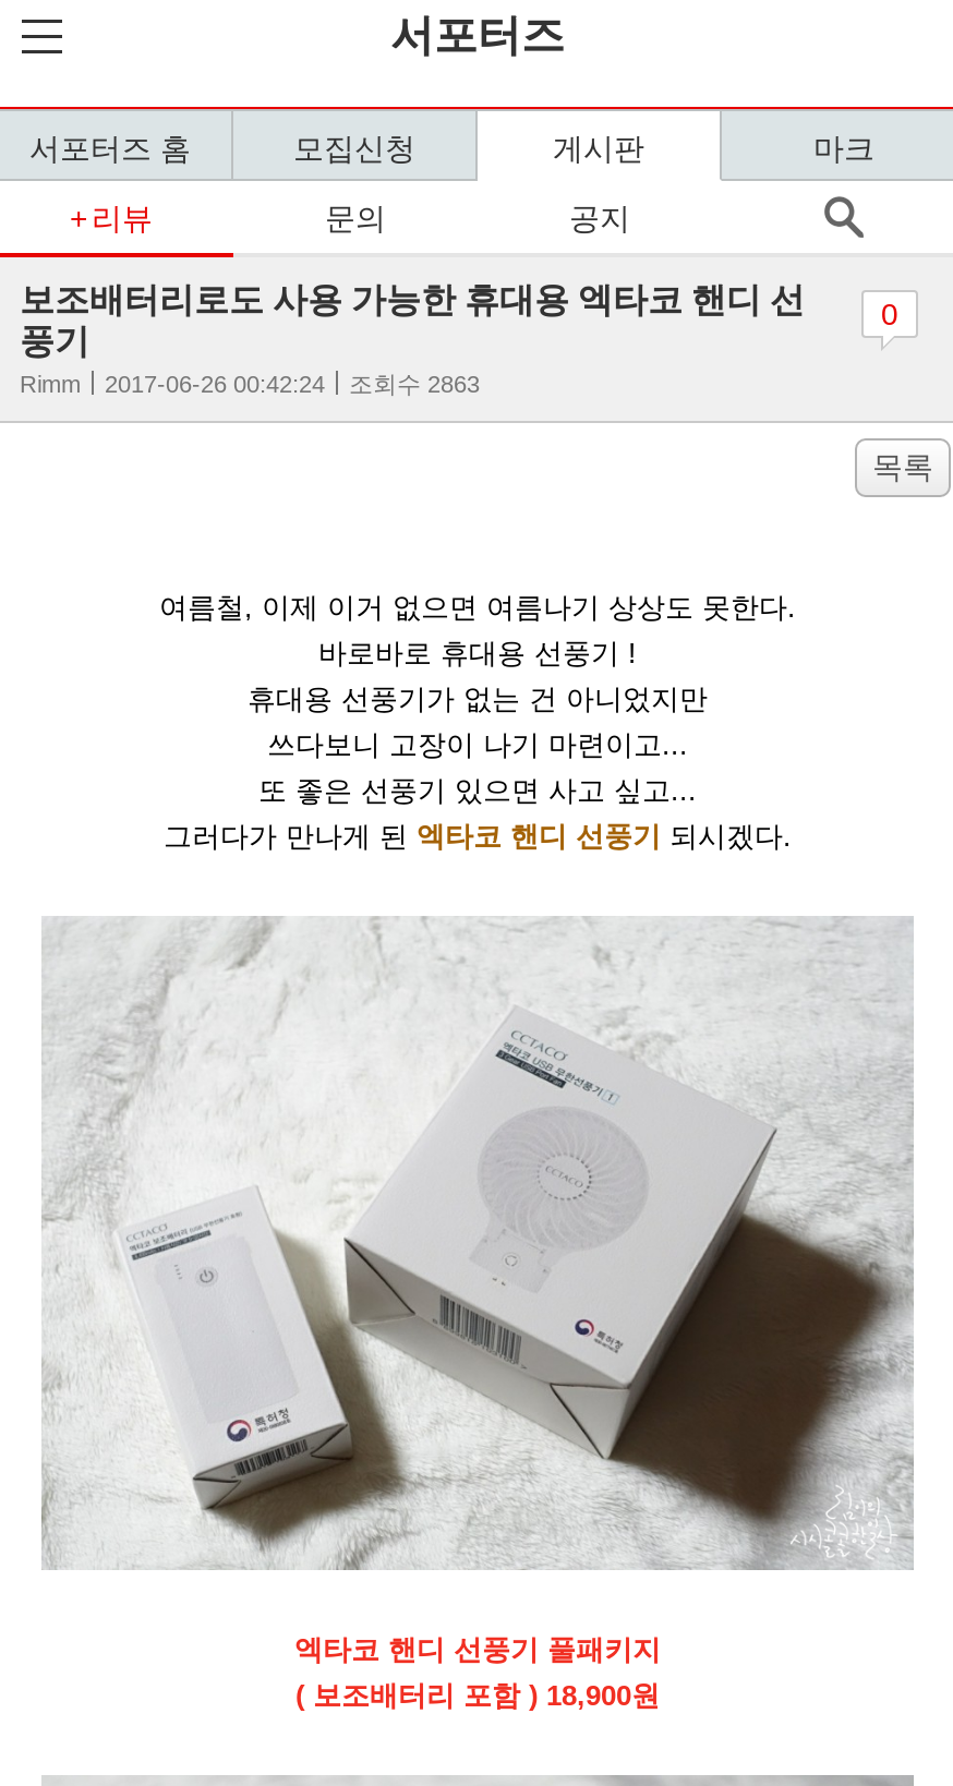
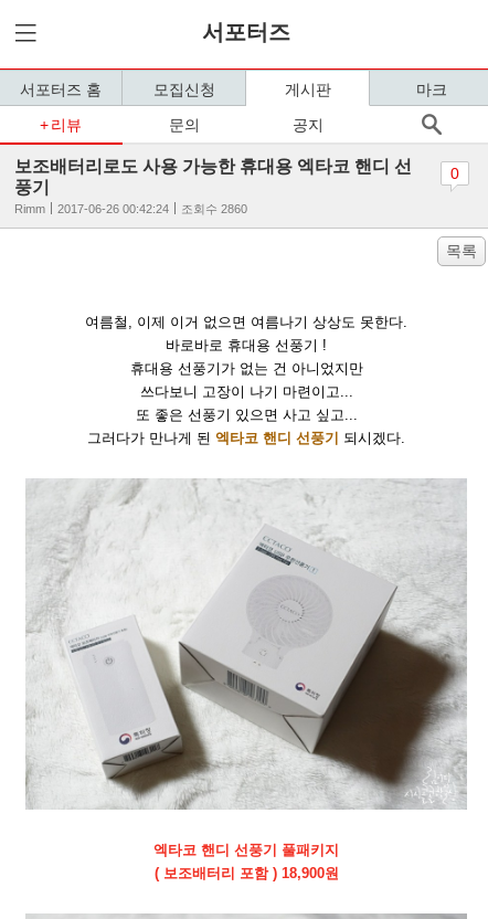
[20,371,480,397] Rimm 2017-06-26 00:42:24 조회수 2863 -> [14,202,247,215] Rimm 2017-06-26 00:42:24 조회수 2860

